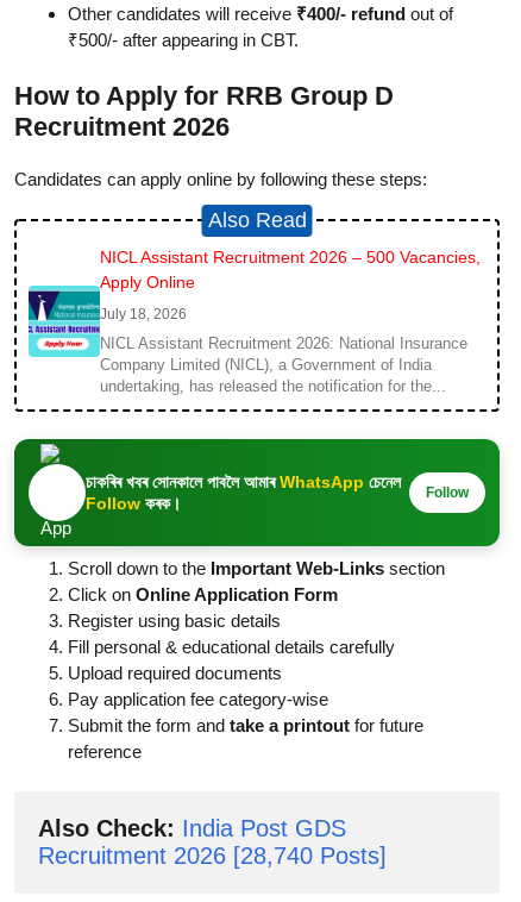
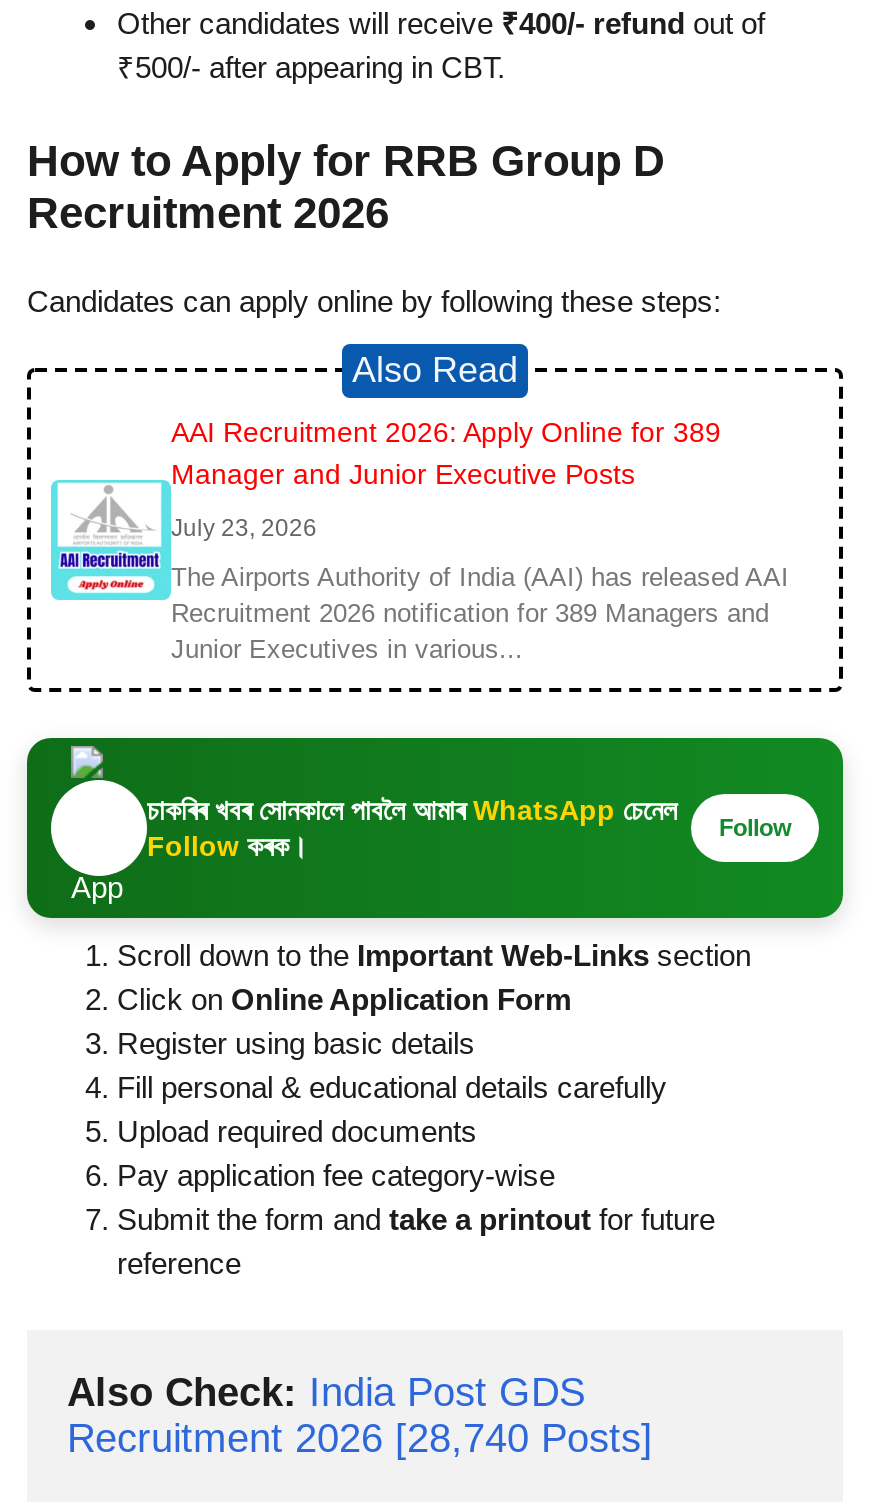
[27,248,481,352] [image] | NICL Assistant Recruitment 2026 – 500 Vacancies, | Apply Online -> [49,417,721,594] [image] | AAI Recruitment 2026: Apply Online for 389 | Manager and Junior Executive Posts
[100,306,187,323] July 18, 2026 -> [171,515,317,543] July 23, 2026
[100,335,467,396] NICL Assistant Recruitment 2026: National Insurance | Company Limited (NICL), a Government of India | undertaking, has released the notification for the... -> [171,563,789,665] The Airports Authority of India (AAI) has released AAI | Recruitment 2026 notification for 389 Managers and | Junior Executives in various...

